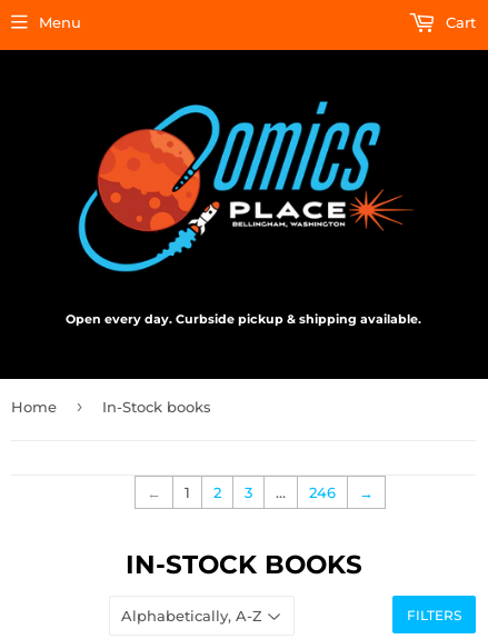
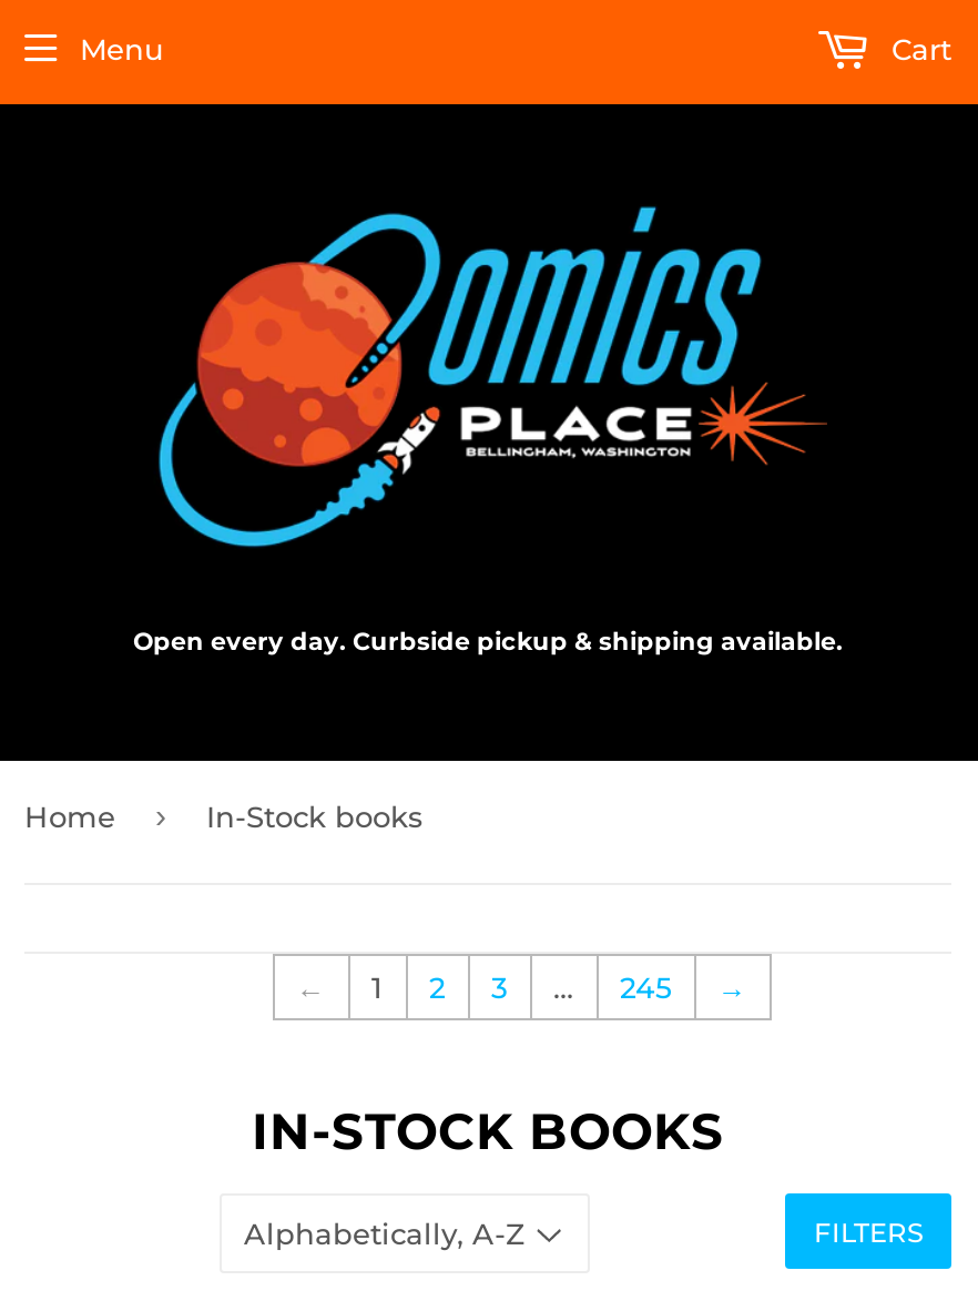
[309,484,336,501] 246 -> [620,970,671,1005] 245

